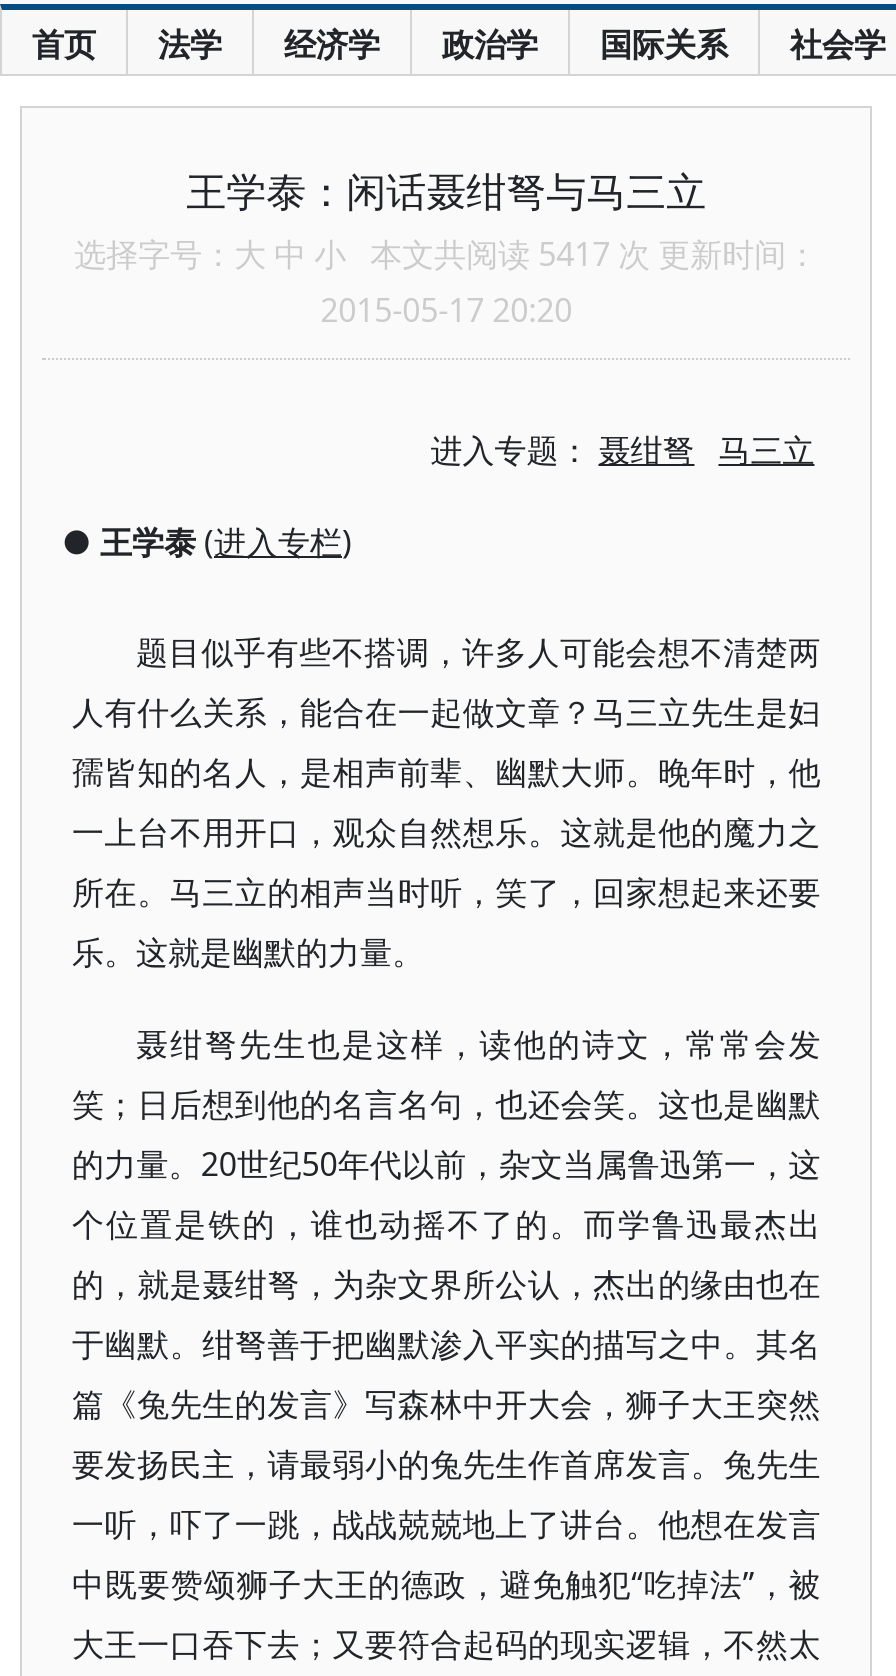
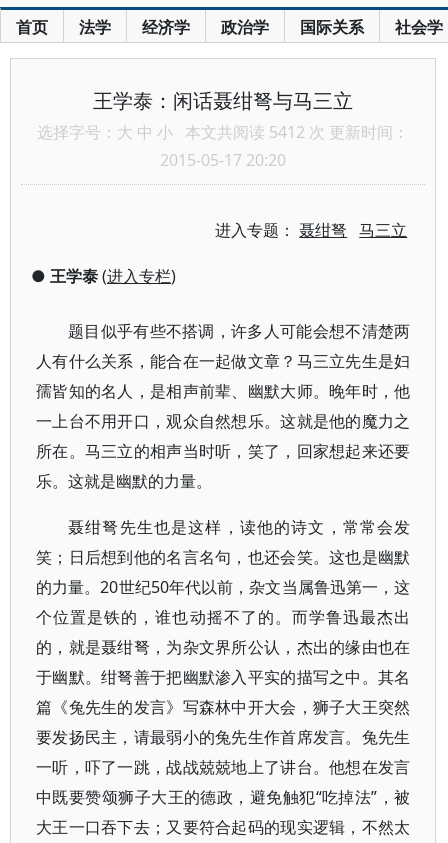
[74,232,818,276] 选择字号：大 中 小本文共阅读 5417 次 更新时间： -> [37,121,409,143] 选择字号：大 中 小本文共阅读 5412 次 更新时间：

